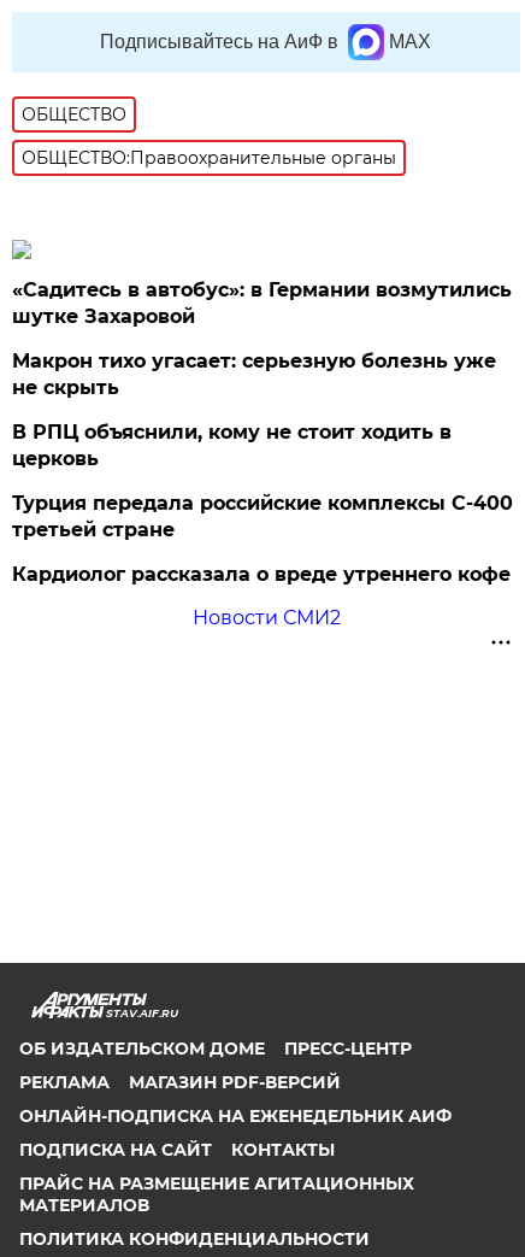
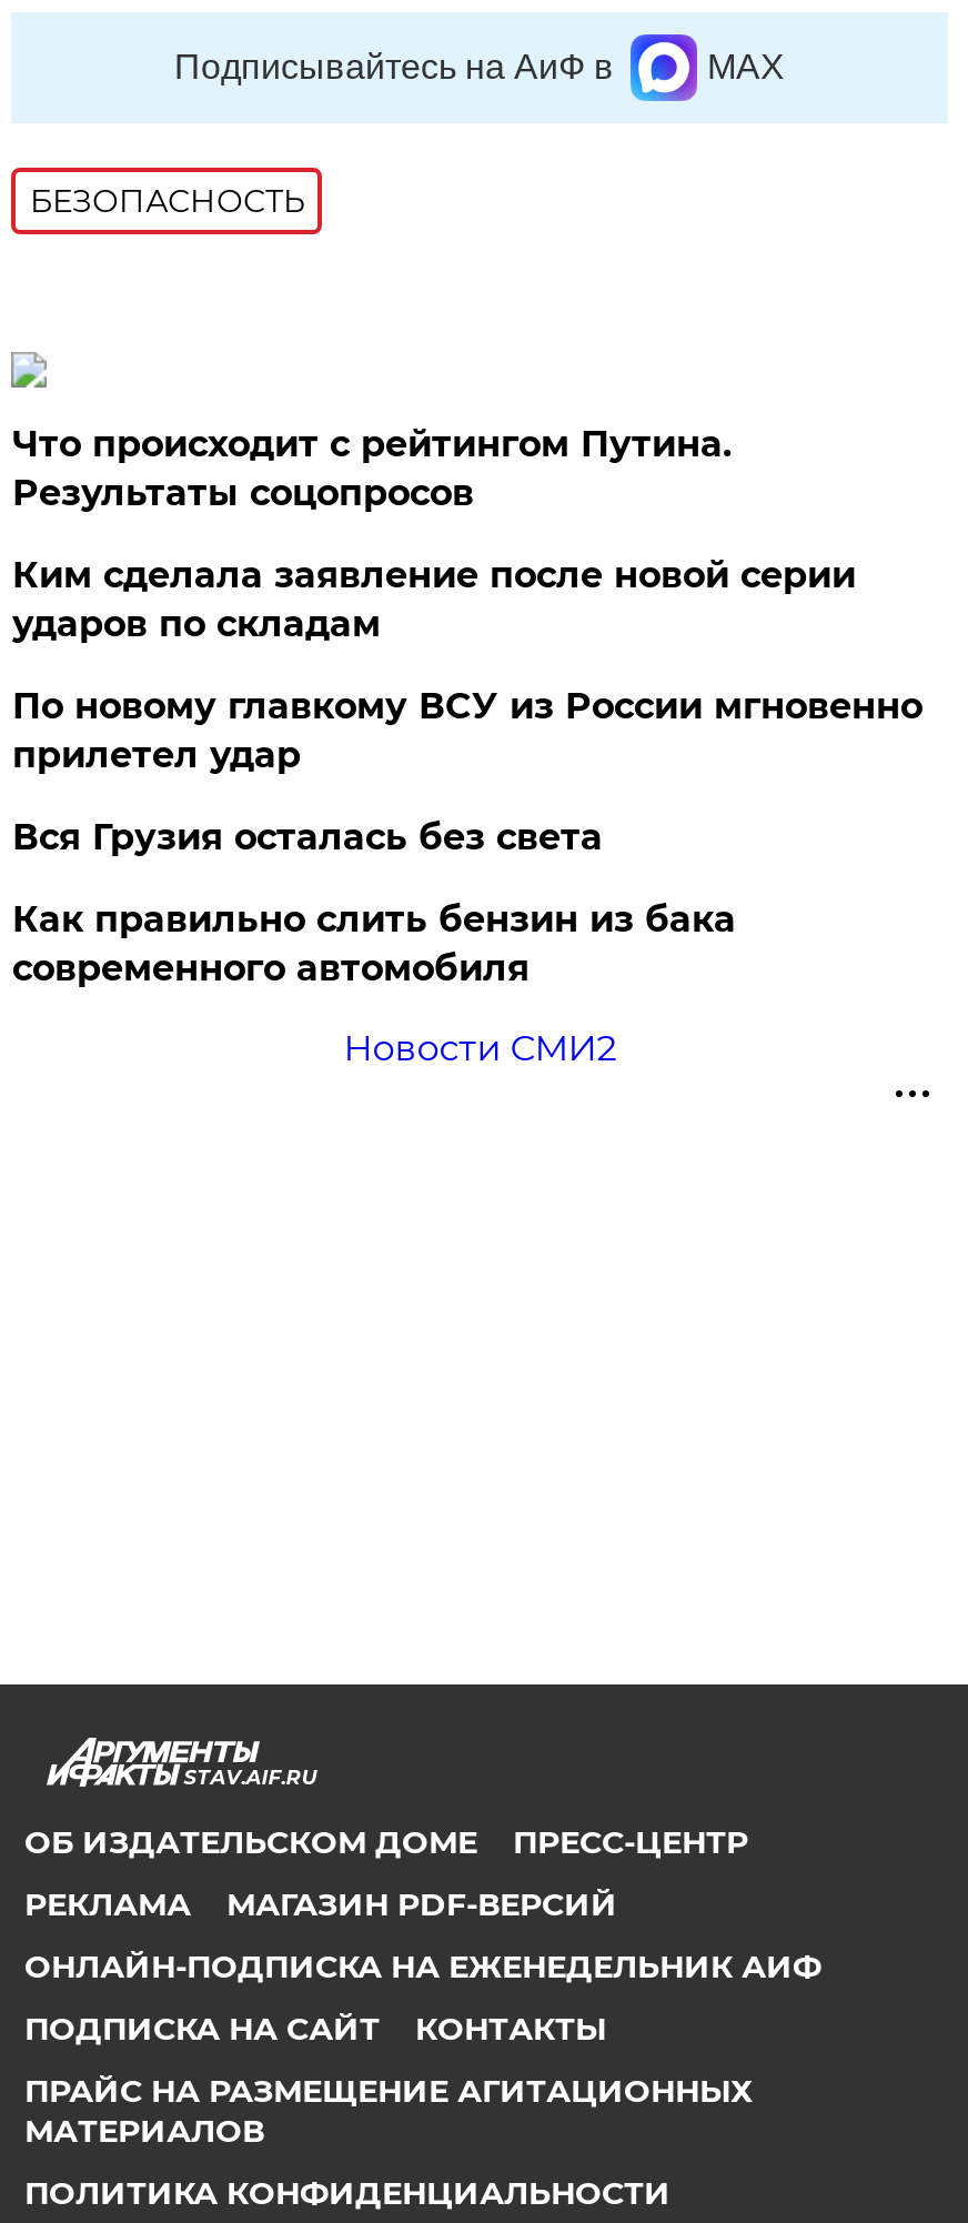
[22,104,397,169] ОБЩЕСТВО | ОБЩЕСТВО:Правоохранительные органы -> [30,181,305,221] БЕЗОПАСНОСТЬ
[13,278,513,586] «Садитесь в автобус»: в Германии возмутились | шутке Захаровой | Макрон тихо угасает: серьезную болезнь уже | не скрыть | В РПЦ объяснили, кому не стоит ходить в | церковь | Турция передала российские комплексы С-400 | третьей стране | Кардиолог рассказала о вреде утреннего кофе -> [12,423,922,989] Что происходит с рейтингом Путина. | Результаты соцопросов | Ким сделала заявление после новой серии | ударов по складам | По новому главкому ВСУ из России мгновенно | прилетел удар | Вся Грузия осталась без света | Как правильно слить бензин из бака | современного автомобиля

